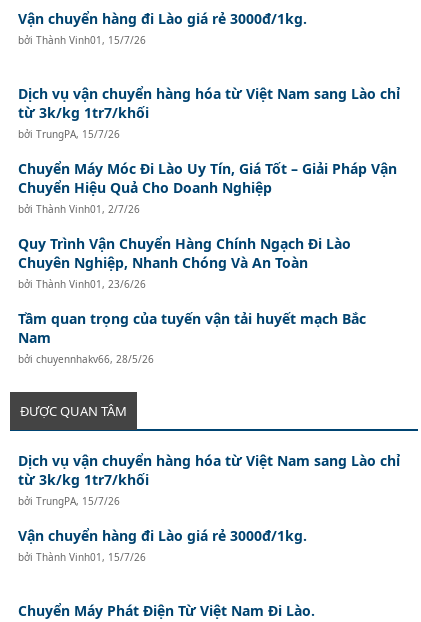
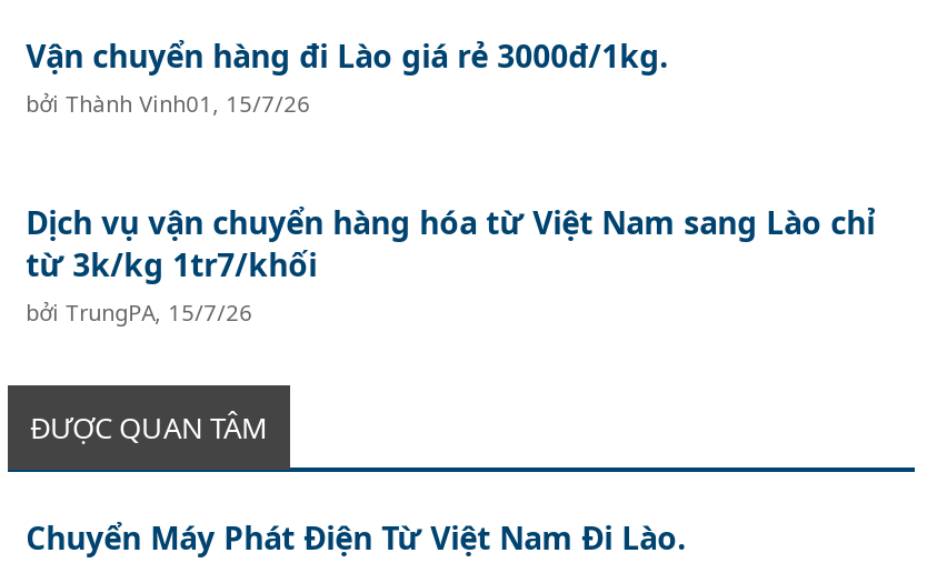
[18,158,397,365] Chuyển Máy Móc Đi Lào Uy Tín, Giá Tốt – Giải Pháp Vận | Chuyển Hiệu Quả Cho Doanh Nghiệp | bởi Thành Vinh01, 2/7/26 | Quy Trình Vận Chuyển Hàng Chính Ngạch Đi Lào | Chuyên Nghiệp, Nhanh Chóng Và An Toàn | bởi Thành Vinh01, 23/6/26 | Tầm quan trọng của tuyến vận tải huyết mạch Bắc | Nam | bởi chuyennhakv66, 28/5/26 -> none
[18,450,400,563] Dịch vụ vận chuyển hàng hóa từ Việt Nam sang Lào chỉ | từ 3k/kg 1tr7/khối | bởi TrungPA, 15/7/26 | Vận chuyển hàng đi Lào giá rẻ 3000đ/1kg. | bởi Thành Vinh01, 15/7/26 -> none

